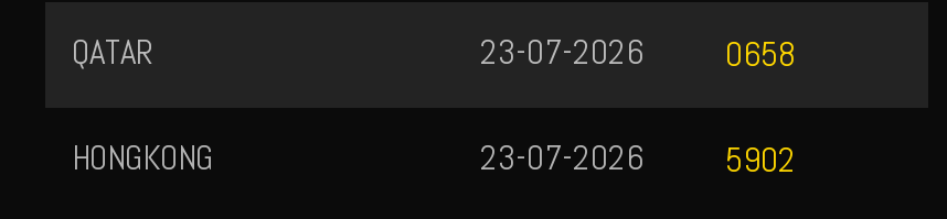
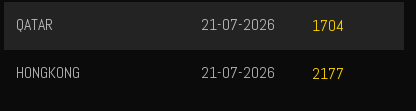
[480,31,643,75] 23-07-2026 -> [201,15,275,35] 21-07-2026
[725,33,796,77] 0658 -> [312,16,344,36] 1704
[480,137,643,181] 23-07-2026 -> [201,63,275,83] 21-07-2026
[725,138,796,182] 5902 -> [312,64,344,84] 2177

